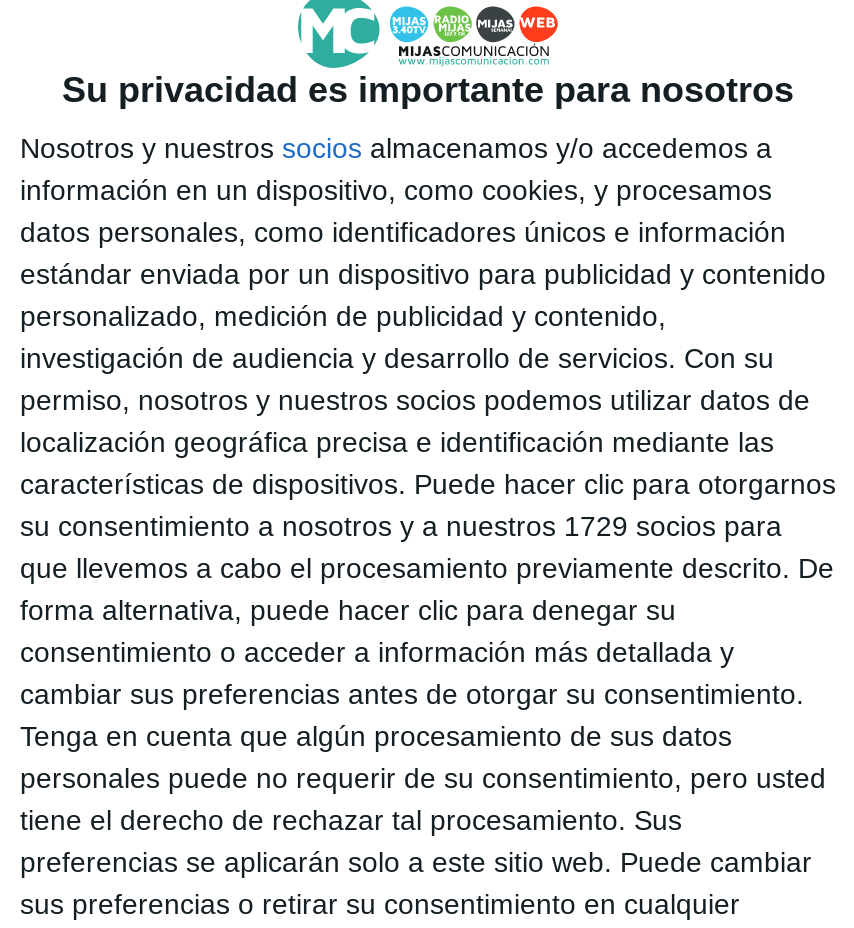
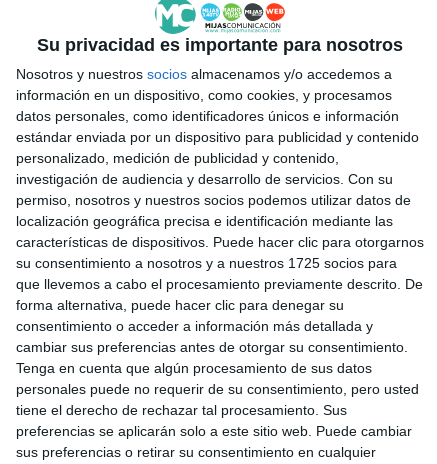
[20,511,782,543] su consentimiento a nosotros y a nuestros 1729 socios para -> [16,255,397,271] su consentimiento a nosotros y a nuestros 1725 socios para

